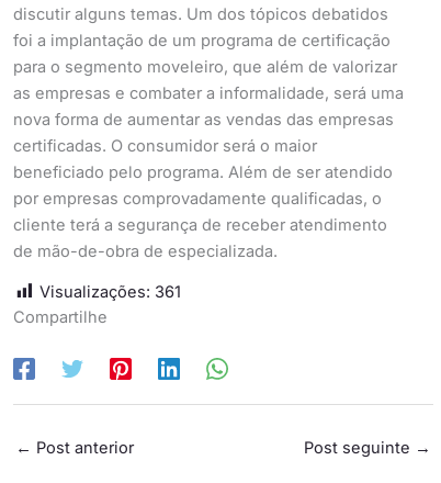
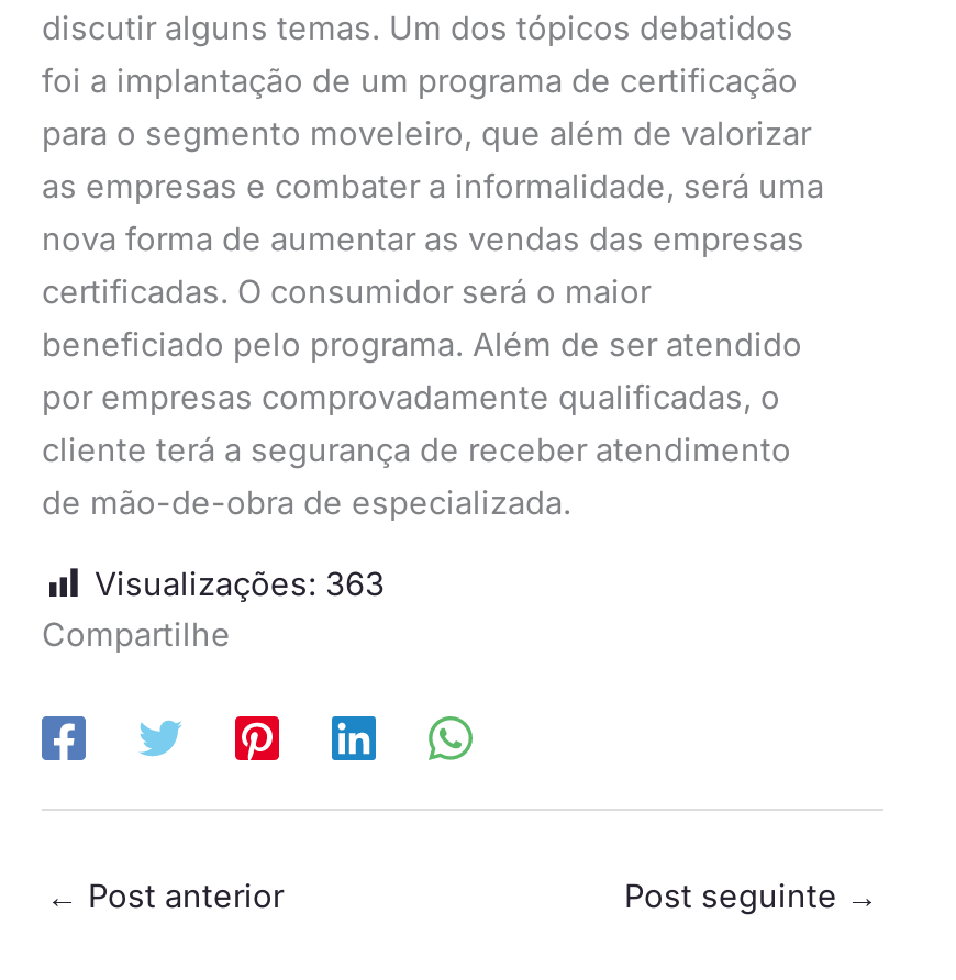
[39,282,181,301] Visualizações: 361 -> [95,564,385,603] Visualizações: 363

